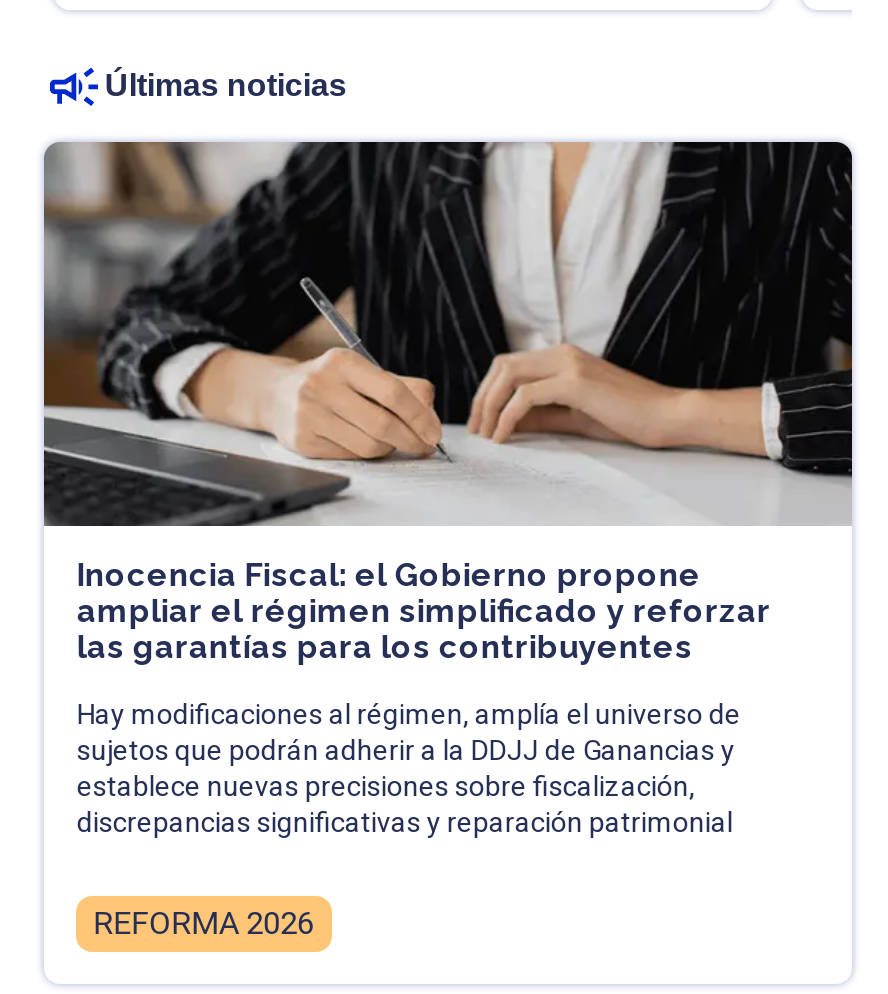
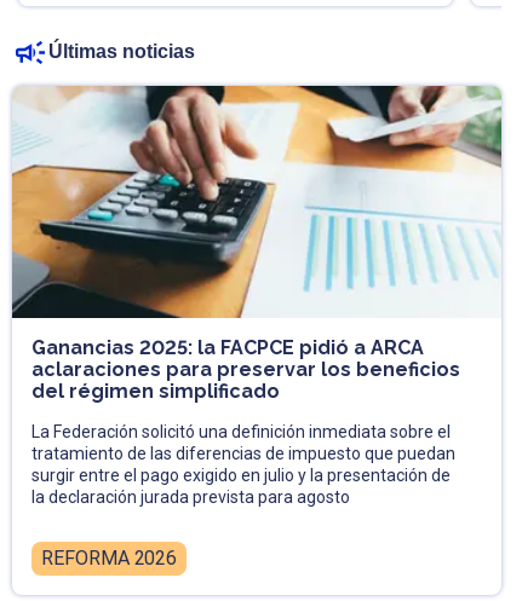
[42,140,854,666] [image] | Inocencia Fiscal: el Gobierno propone | ampliar el régimen simplificado y reforzar | las garantías para los contribuyentes -> [11,85,503,403] [image] | Ganancias 2025: la FACPCE pidió a ARCA | aclaraciones para preservar los beneficios | del régimen simplificado
[77,698,741,838] Hay modificaciones al régimen, amplía el universo de | sujetos que podrán adherir a la DDJJ de Ganancias y | establece nuevas precisiones sobre fiscalización, | discrepancias significativas y reparación patrimonial -> [32,422,456,507] La Federación solicitó una definición inmediata sobre el | tratamiento de las diferencias de impuesto que puedan | surgir entre el pago exigido en julio y la presentación de | la declaración jurada prevista para agosto

